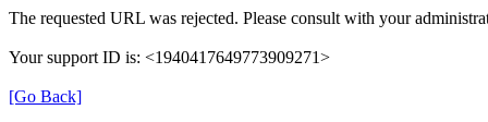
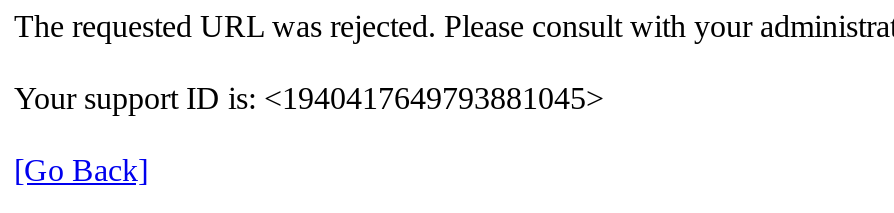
[9,48,330,66] Your support ID is: <1940417649773909271> -> [14,81,604,115] Your support ID is: <1940417649793881045>

